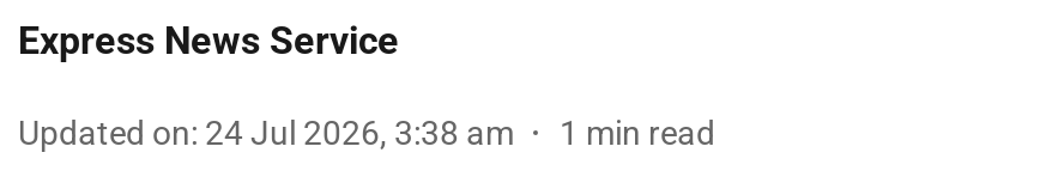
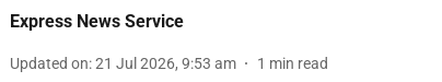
[18,115,514,153] Updated on: 24 Jul 2026, 3:38 am -> [10,55,236,73] Updated on: 21 Jul 2026, 9:53 am

